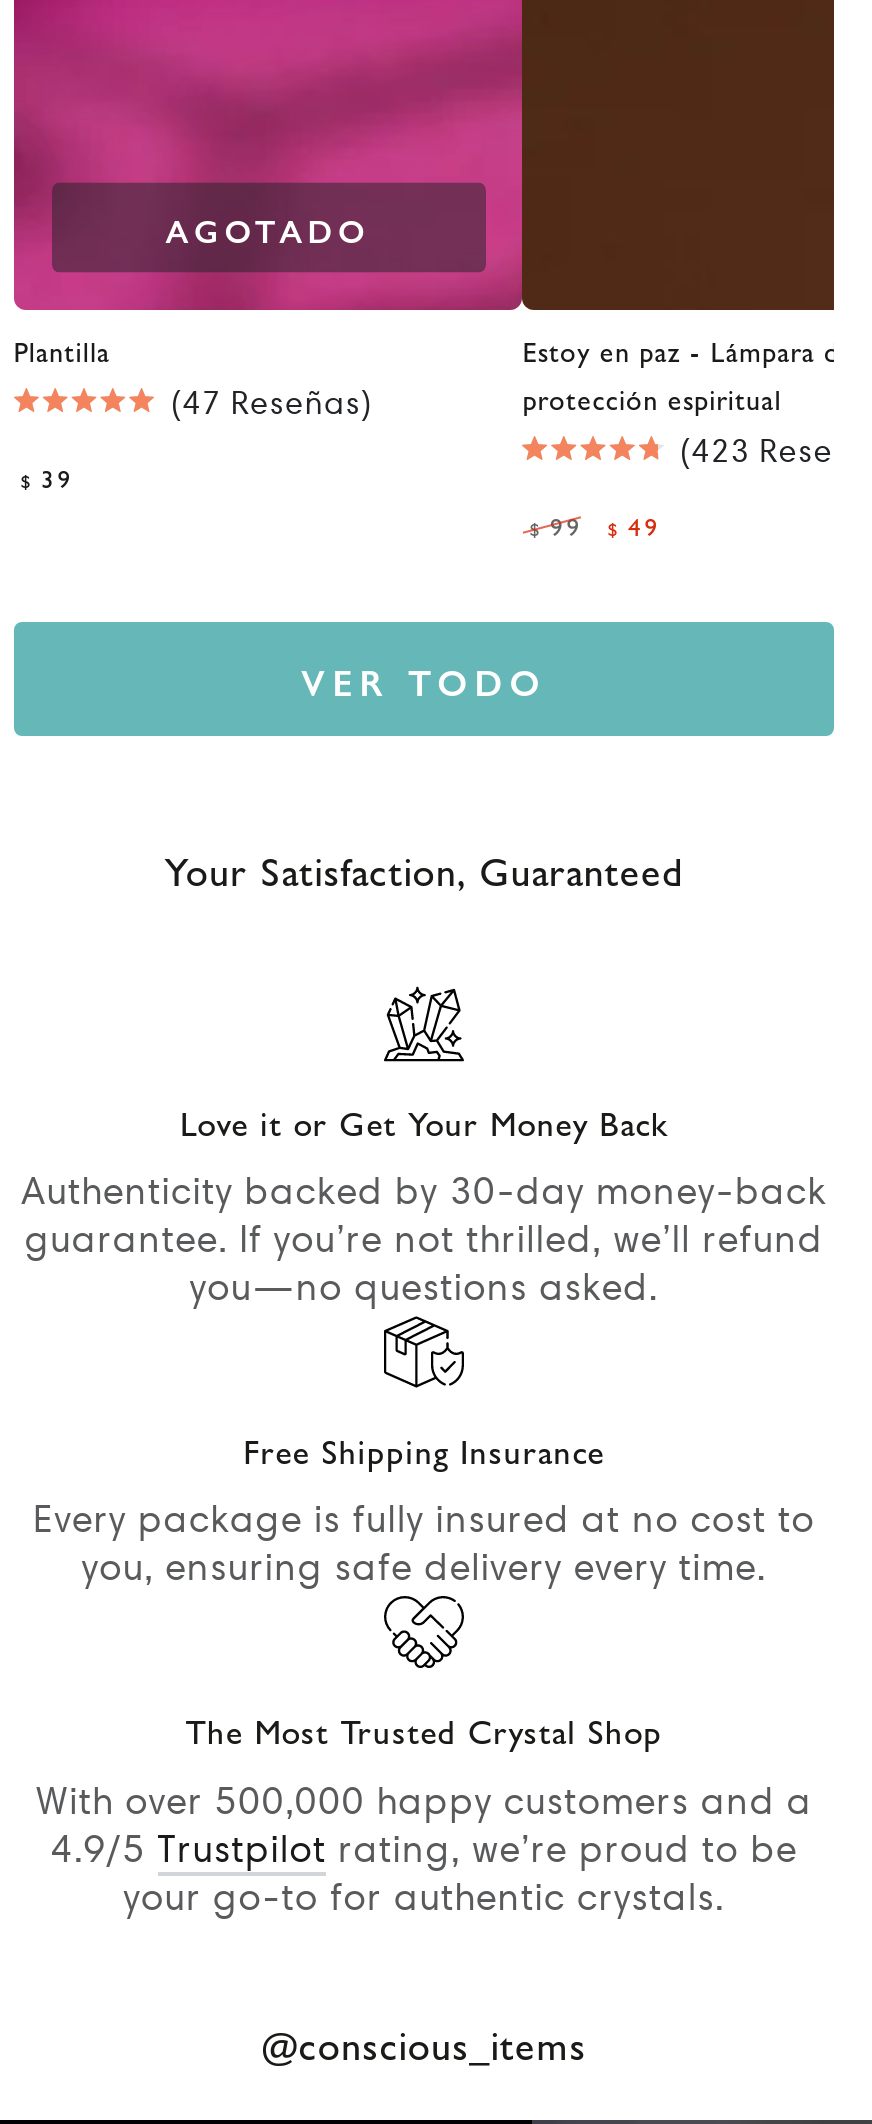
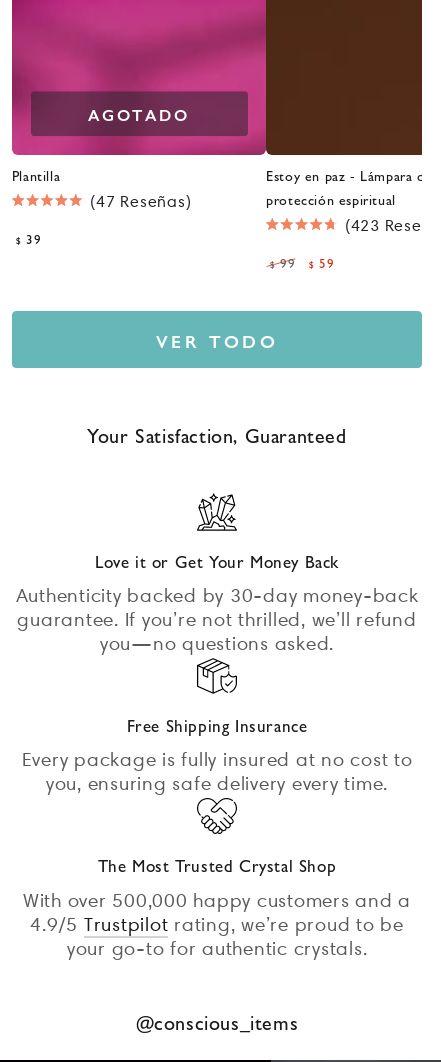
[608,508,661,544] $ 49 -> [309,254,335,272] $ 59

